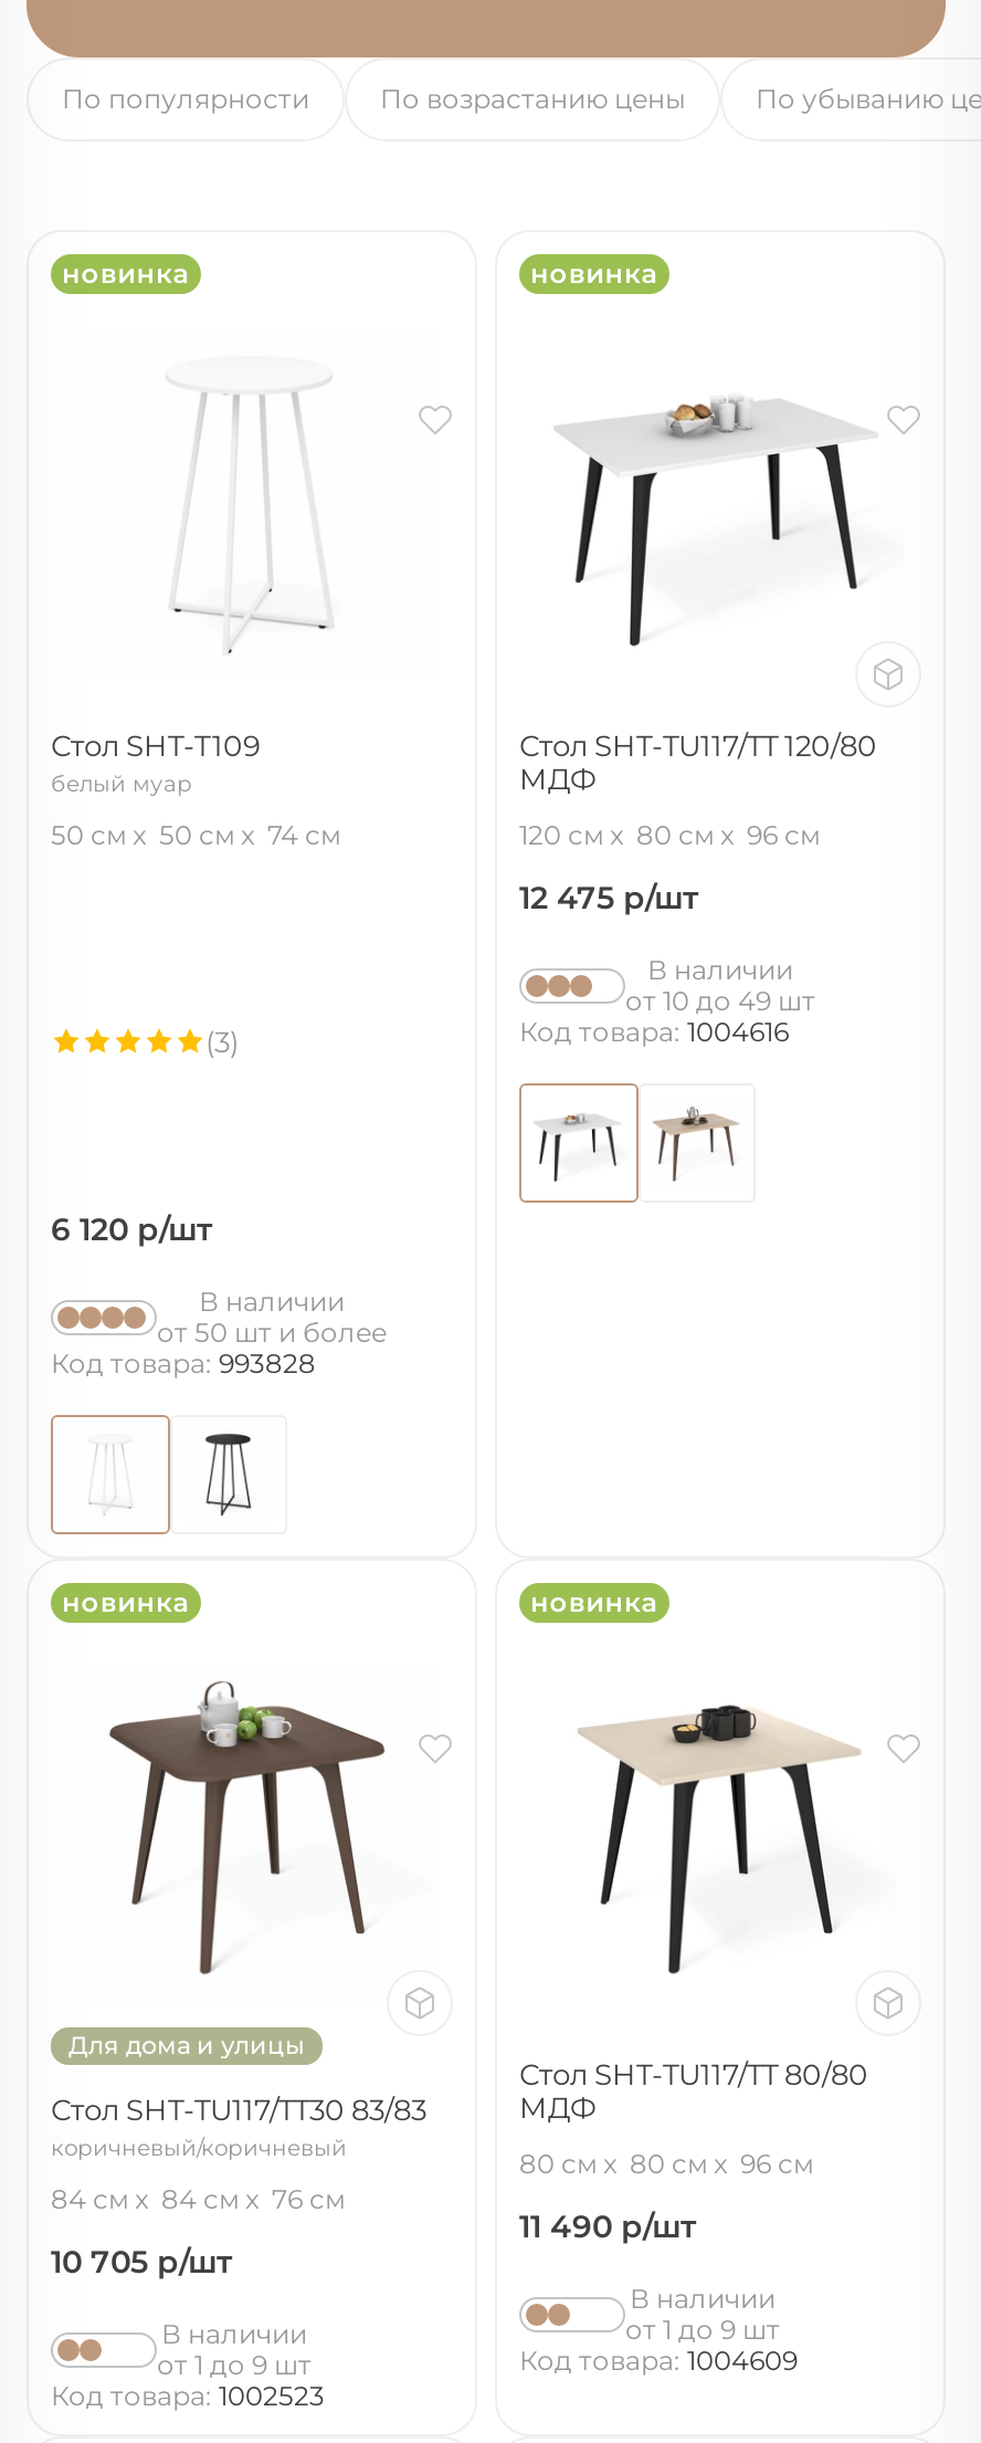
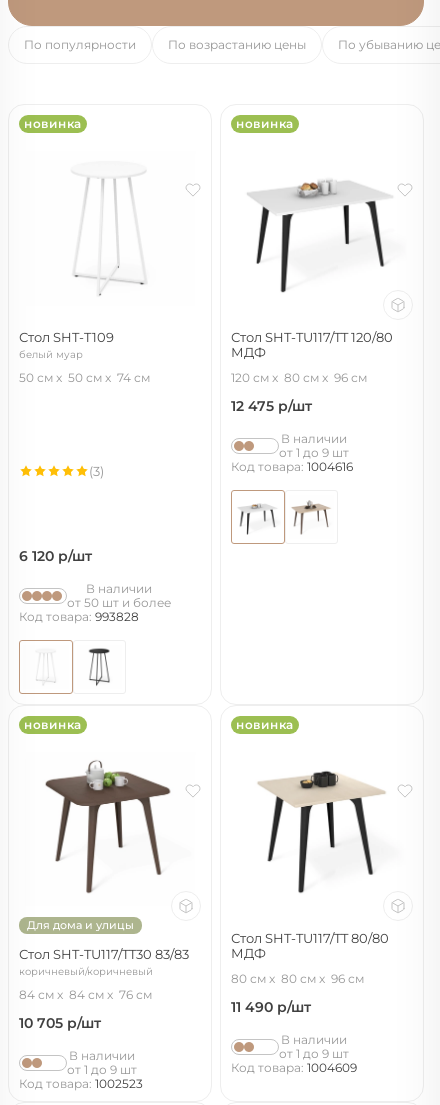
[625,984,815,1017] от 10 до 49 шт -> [279,445,349,460] от 1 до 9 шт

